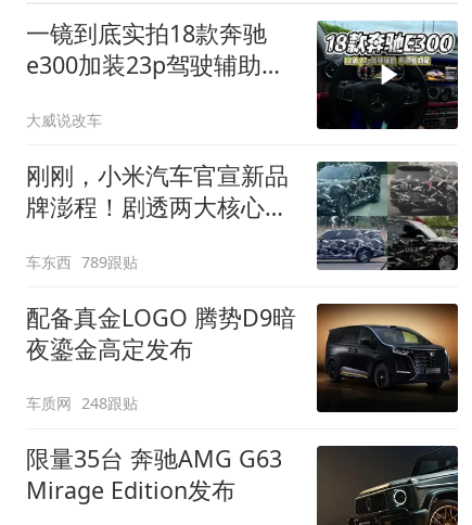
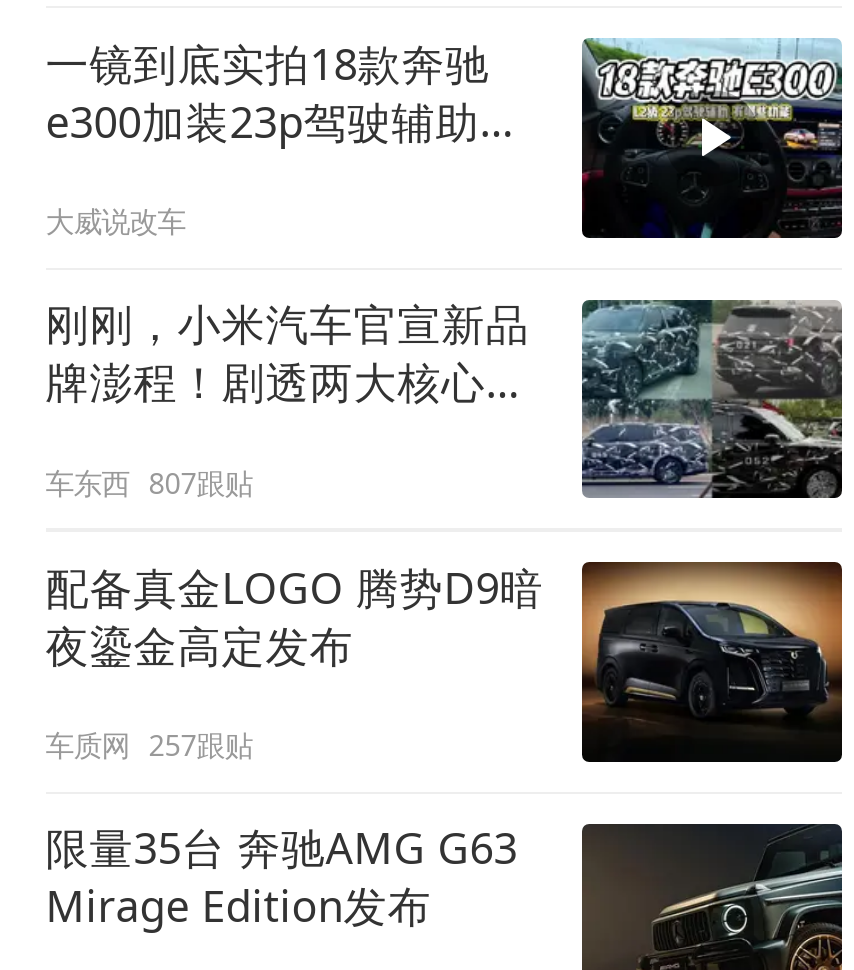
[26,251,138,272] 车东西 789跟贴 -> [45,463,253,501] 车东西 807跟贴
[26,393,138,413] 车质网 248跟贴 -> [45,726,253,764] 车质网 257跟贴

